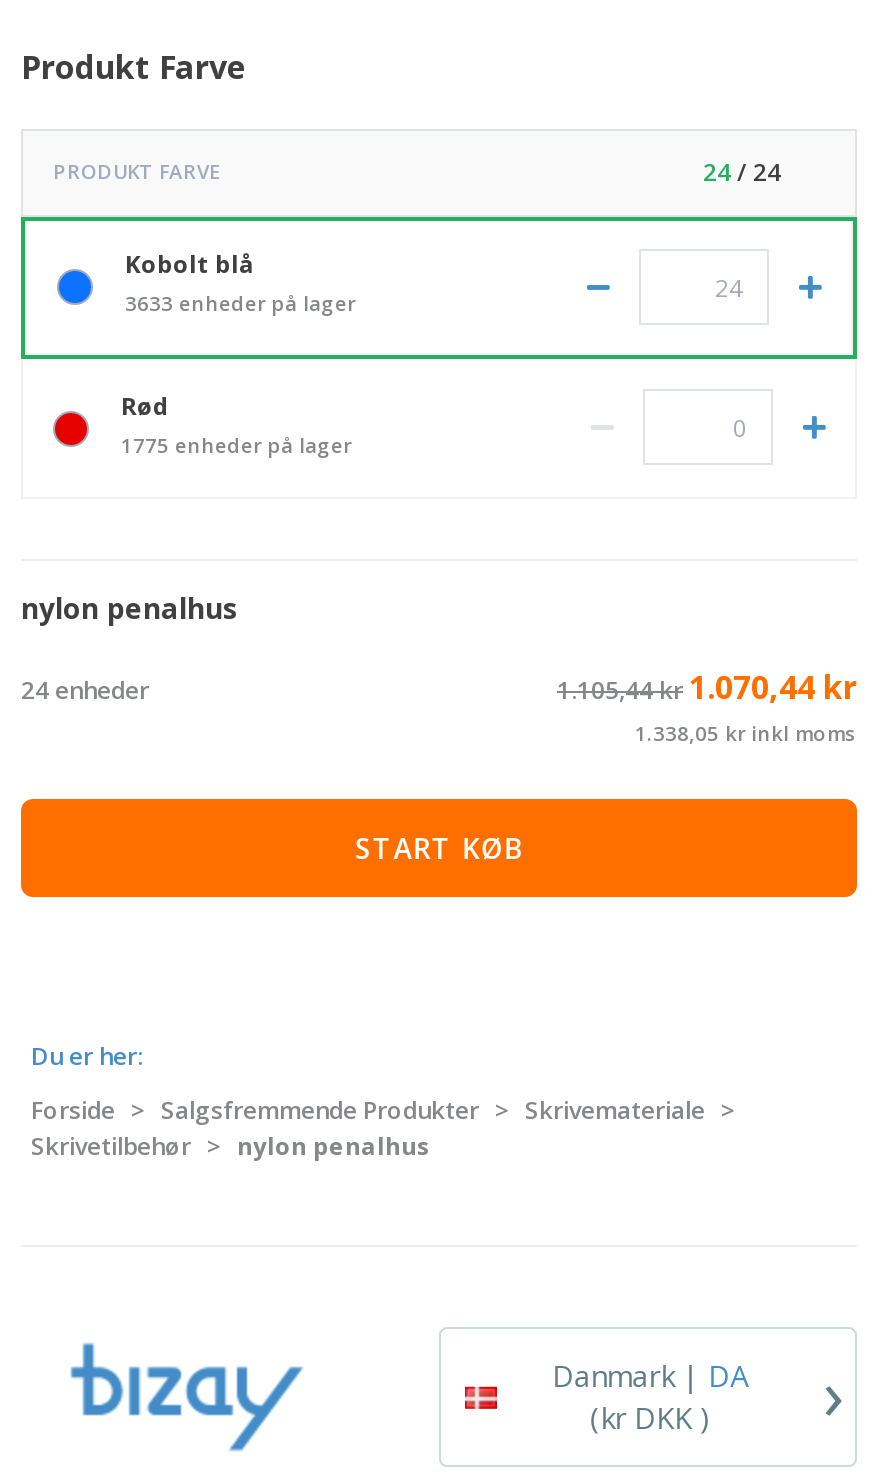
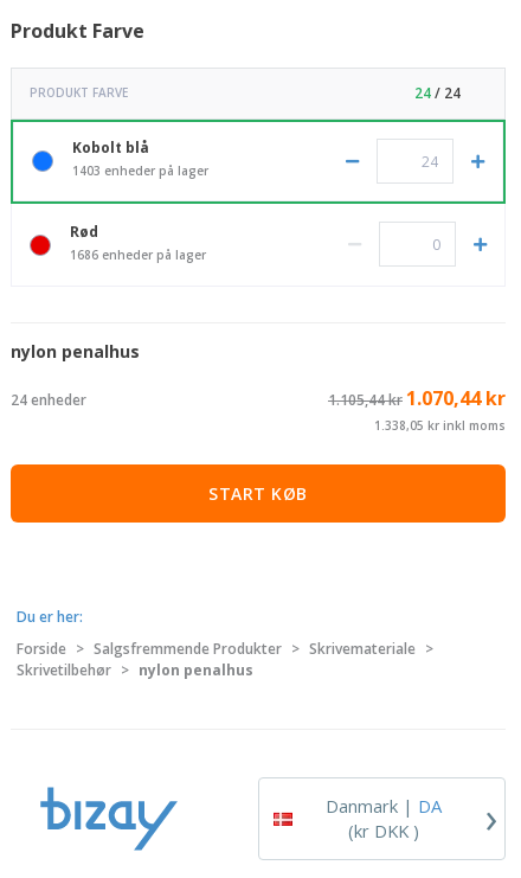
[125,290,355,318] 3633 enheder på lager -> [72,163,208,179] 1403 enheder på lager
[121,432,351,460] 1775 enheder på lager -> [70,247,206,264] 1686 enheder på lager

